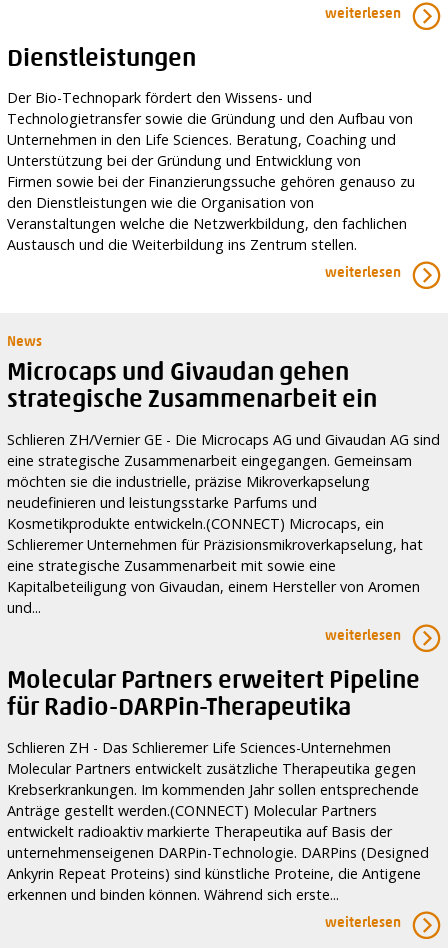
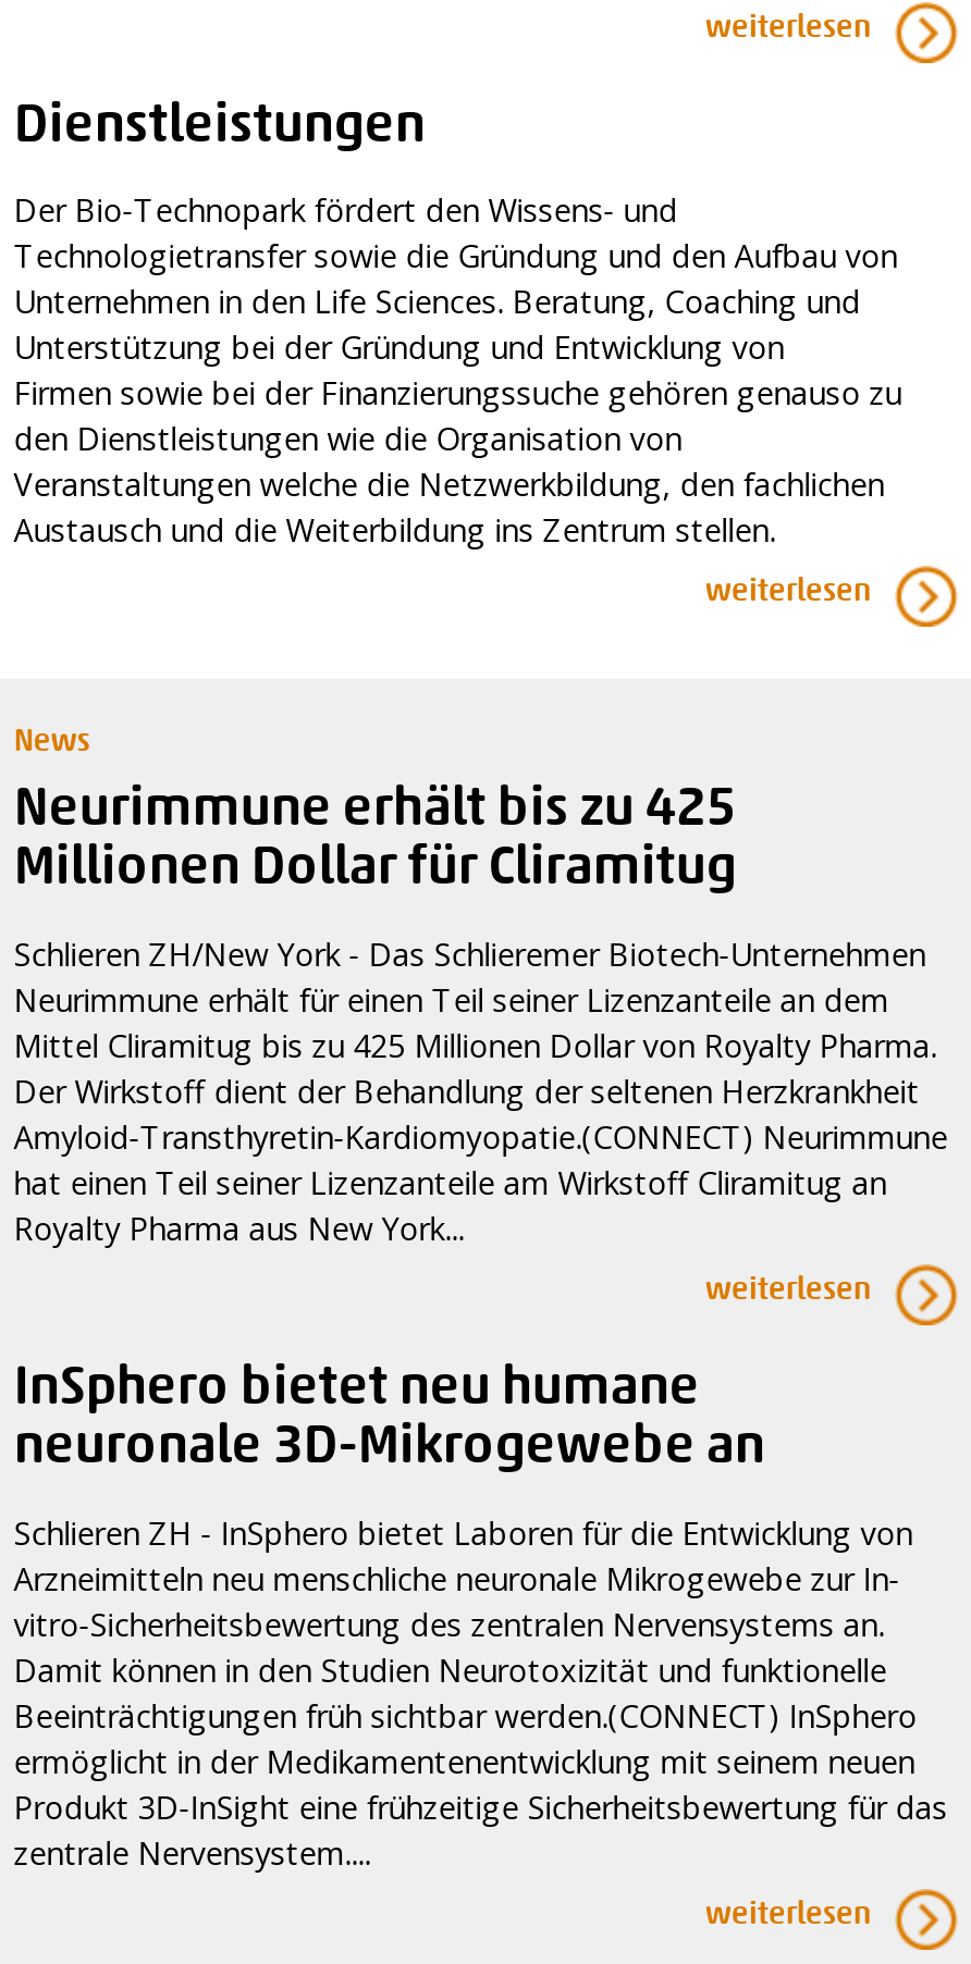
[7,361,377,413] Microcaps und Givaudan gehen | strategische Zusammenarbeit ein -> [13,784,736,897] Neurimmune erhält bis zu 425 | Millionen Dollar für Cliramitug
[7,430,440,617] Schlieren ZH/Vernier GE - Die Microcaps AG und Givaudan AG sind | eine strategische Zusammenarbeit eingegangen. Gemeinsam | möchten sie die industrielle, präzise Mikroverkapselung | neudefinieren und leistungsstarke Parfums und | Kosmetikprodukte entwickeln.(CONNECT) Microcaps, ein | Schlieremer Unternehmen für Präzisionsmikroverkapselung, hat | eine strategische Zusammenarbeit mit sowie eine | Kapitalbeteiligung von Givaudan, einem Hersteller von Aromen | und... -> [13,933,947,1249] Schlieren ZH/New York - Das Schlieremer Biotech-Unternehmen | Neurimmune erhält für einen Teil seiner Lizenzanteile an dem | Mittel Cliramitug bis zu 425 Millionen Dollar von Royalty Pharma. | Der Wirkstoff dient der Behandlung der seltenen Herzkrankheit | Amyloid-Transthyretin-Kardiomyopatie.(CONNECT) Neurimmune | hat einen Teil seiner Lizenzanteile am Wirkstoff Cliramitug an | Royalty Pharma aus New York...
[7,669,420,721] Molecular Partners erweitert Pipeline | für Radio-DARPin-Therapeutika -> [13,1363,765,1476] InSphero bietet neu humane | neuronale 3D-Mikrogewebe an
[7,738,429,904] Schlieren ZH - Das Schlieremer Life Sciences-Unternehmen | Molecular Partners entwickelt zusätzliche Therapeutika gegen | Krebserkrankungen. Im kommenden Jahr sollen entsprechende | Anträge gestellt werden.(CONNECT) Molecular Partners | entwickelt radioaktiv markierte Therapeutika auf Basis der | unternehmenseigenen DARPin-Technologie. DARPins (Designed | Ankyrin Repeat Proteins) sind künstliche Proteine, die Antigene | erkennen und binden können. Während sich erste... -> [13,1512,947,1873] Schlieren ZH - InSphero bietet Laboren für die Entwicklung von | Arzneimitteln neu menschliche neuronale Mikrogewebe zur In- | vitro-Sicherheitsbewertung des zentralen Nervensystems an. | Damit können in den Studien Neurotoxizität und funktionelle | Beeinträchtigungen früh sichtbar werden.(CONNECT) InSphero | ermöglicht in der Medikamentenentwicklung mit seinem neuen | Produkt 3D-InSight eine frühzeitige Sicherheitsbewertung für das | zentrale Nervensystem....

